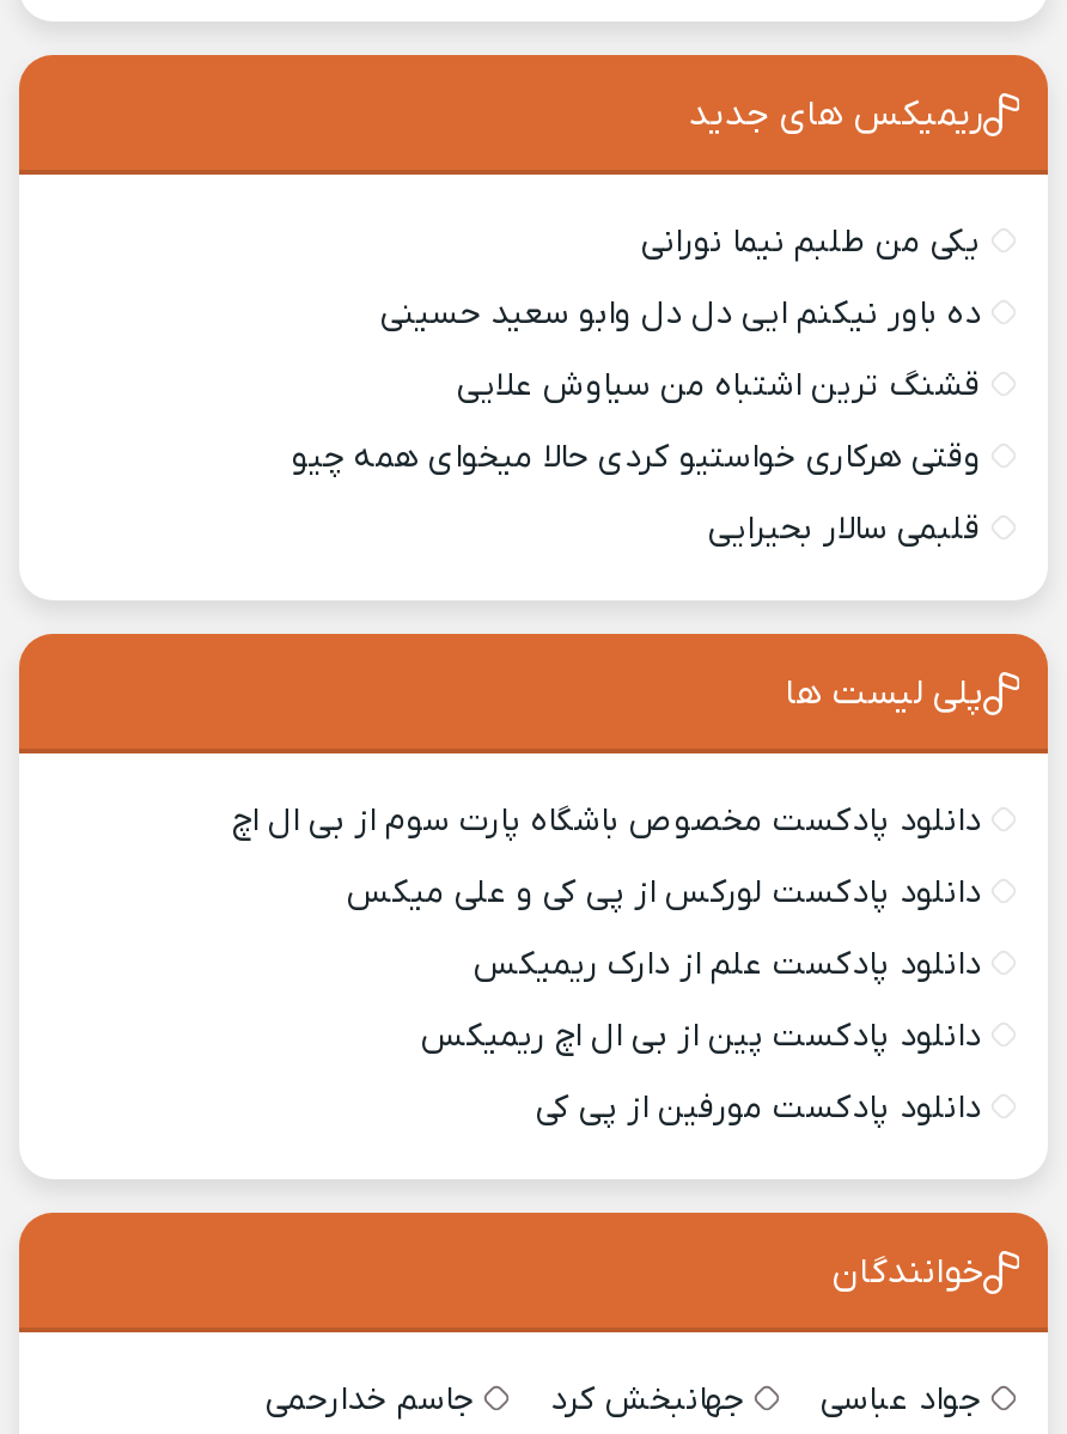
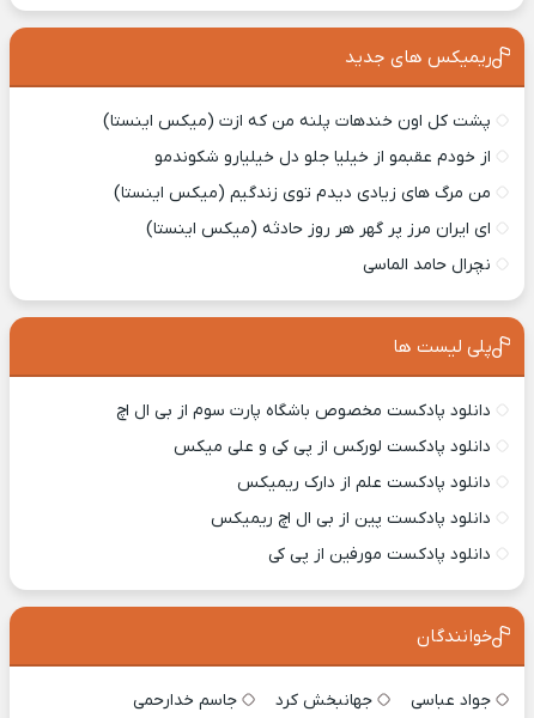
[641,219,981,264] یکی من طلبم نیما نورانی -> [103,109,491,132] پشت کل اون خندهات پلنه من که ازت (میکس اینستا)
[380,291,981,336] ده باور نیکنم ایی دل دل وابو سعید حسینی -> [154,145,491,168] از خودم عقبمو از خیلیا جلو دل خیلیارو شکوندمو
[457,362,981,408] قشنگ ترین اشتباه من سیاوش علایی -> [114,181,491,204] من مرگ های زیادی دیدم توی زندگیم (میکس اینستا)
[292,434,981,480] وقتی هرکاری خواستیو کردی حالا میخوای همه چیو -> [146,217,491,240] ای ایران مرز پر گهر هر روز حادثه (میکس اینستا)
[708,506,981,551] قلبمی سالار بحیرایی -> [363,253,491,276] نچرال حامد الماسی

